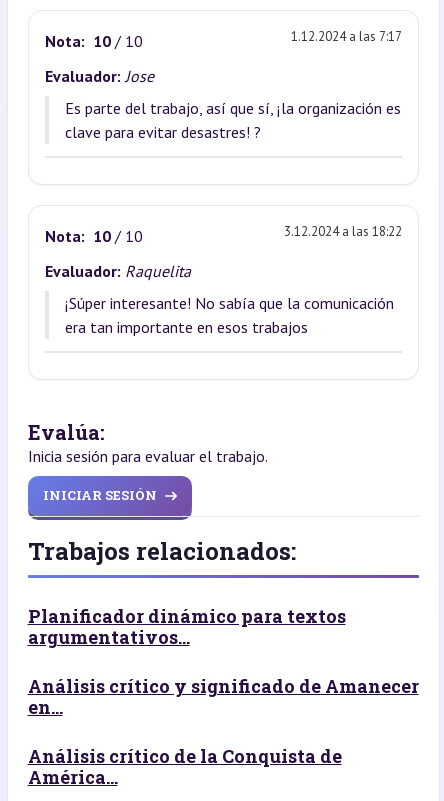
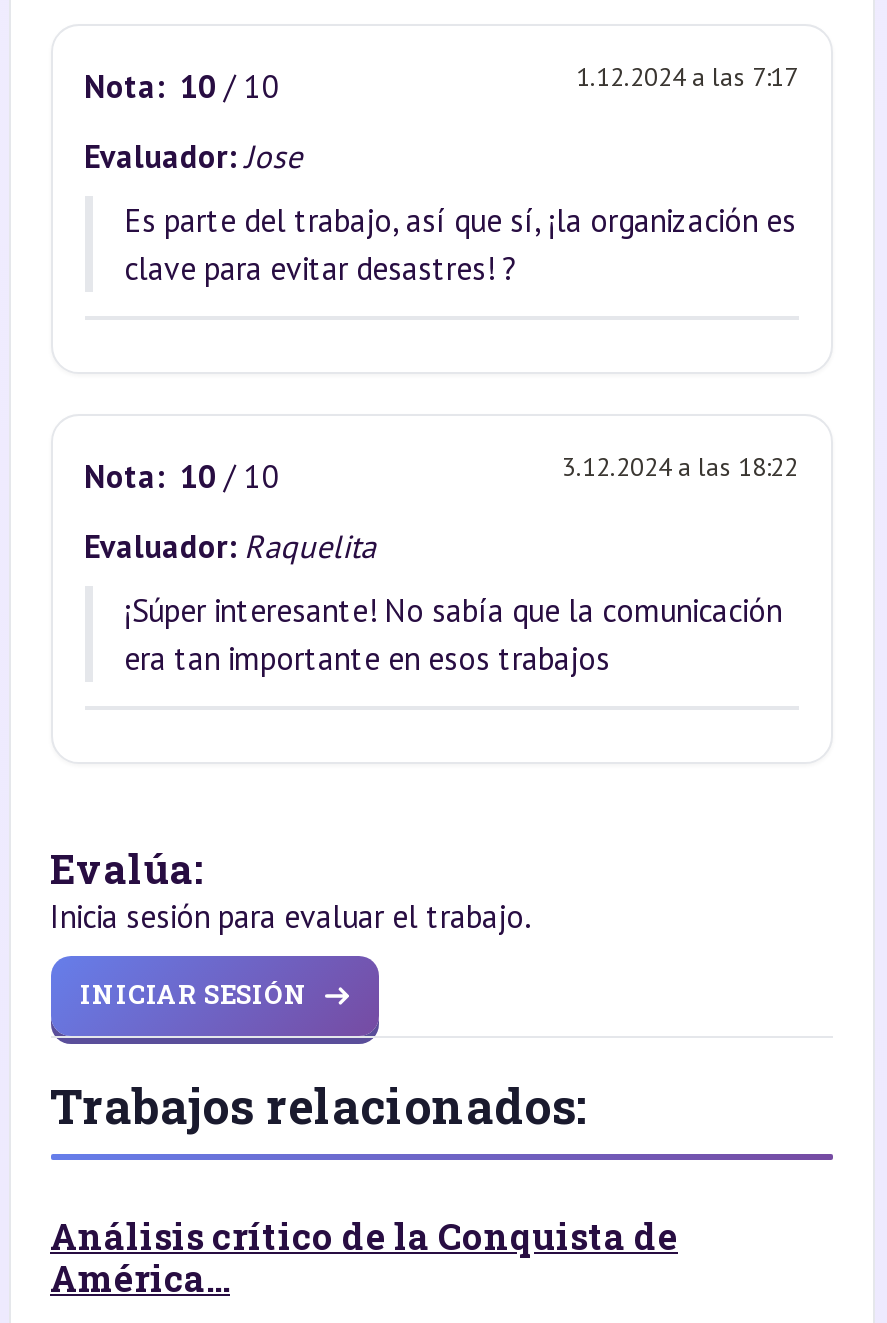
[27,604,418,719] Planificador dinámico para textos | argumentativos... | Análisis crítico y significado de Amanecer | en... -> none

